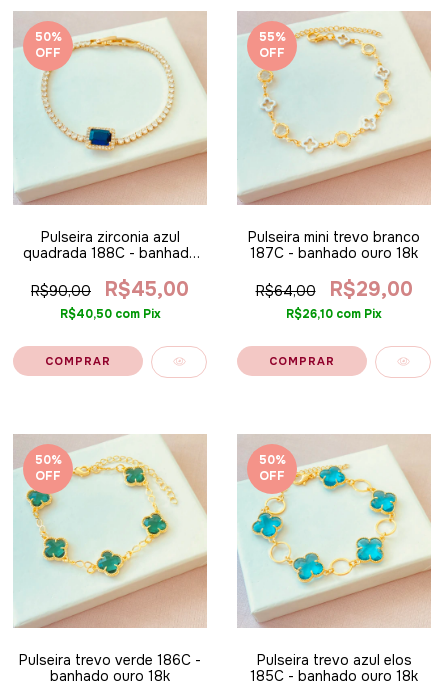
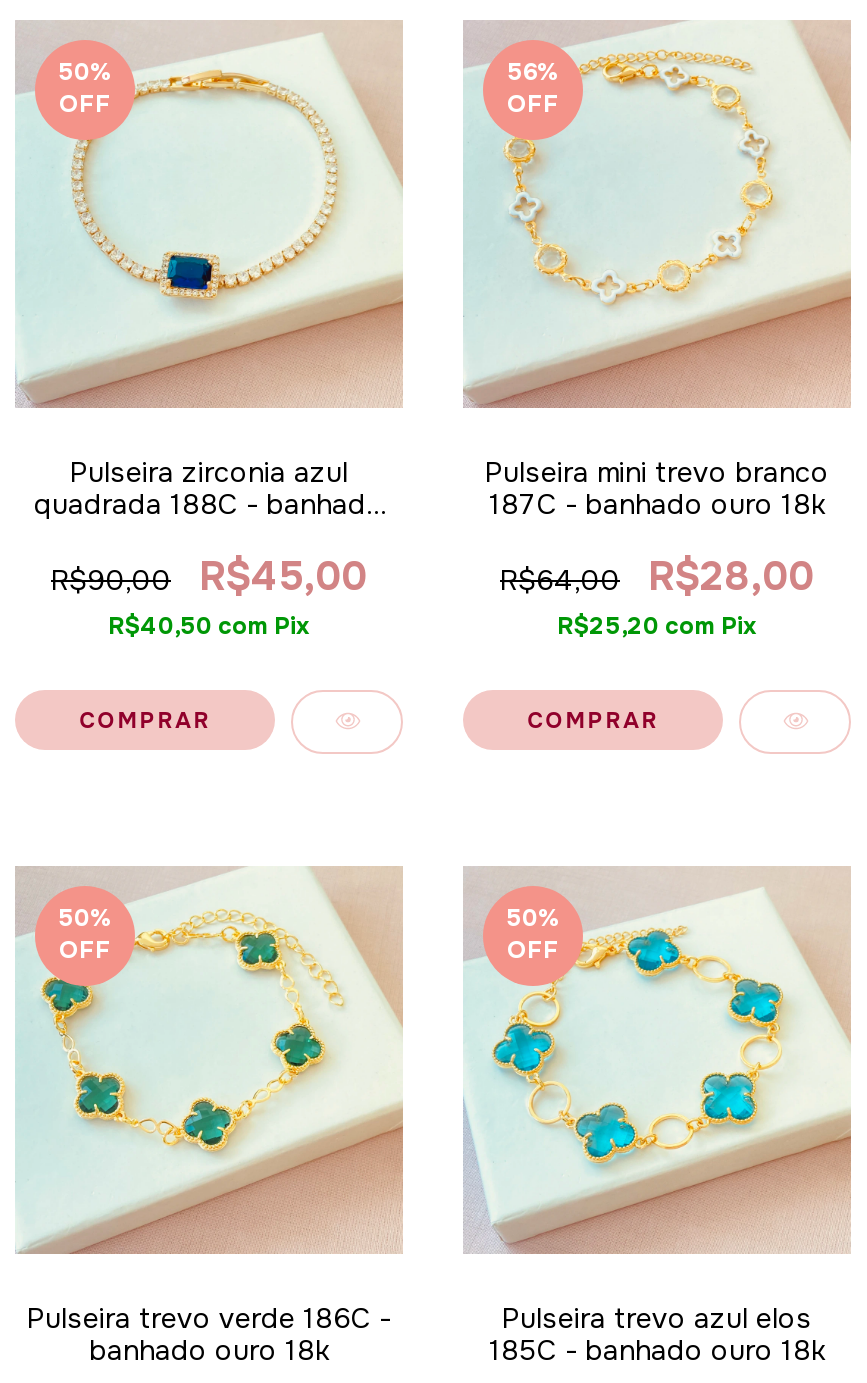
[258,29,285,45] 55% -> [507,56,559,88] 56%
[286,277,412,322] R$29,00 | R$26,10 com Pix -> [557,552,814,642] R$28,00 | R$25,20 com Pix

